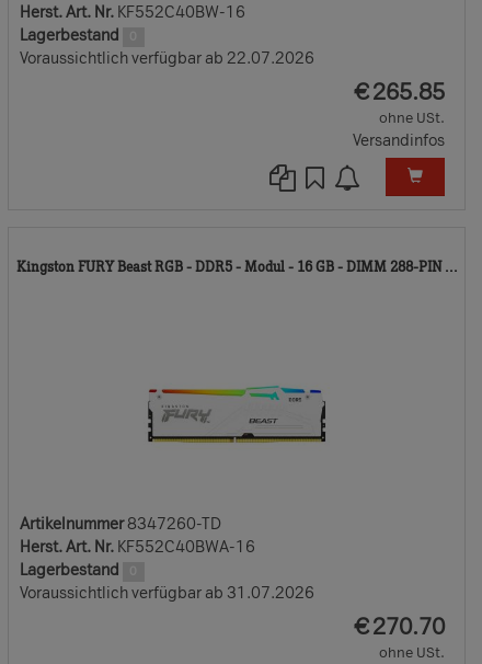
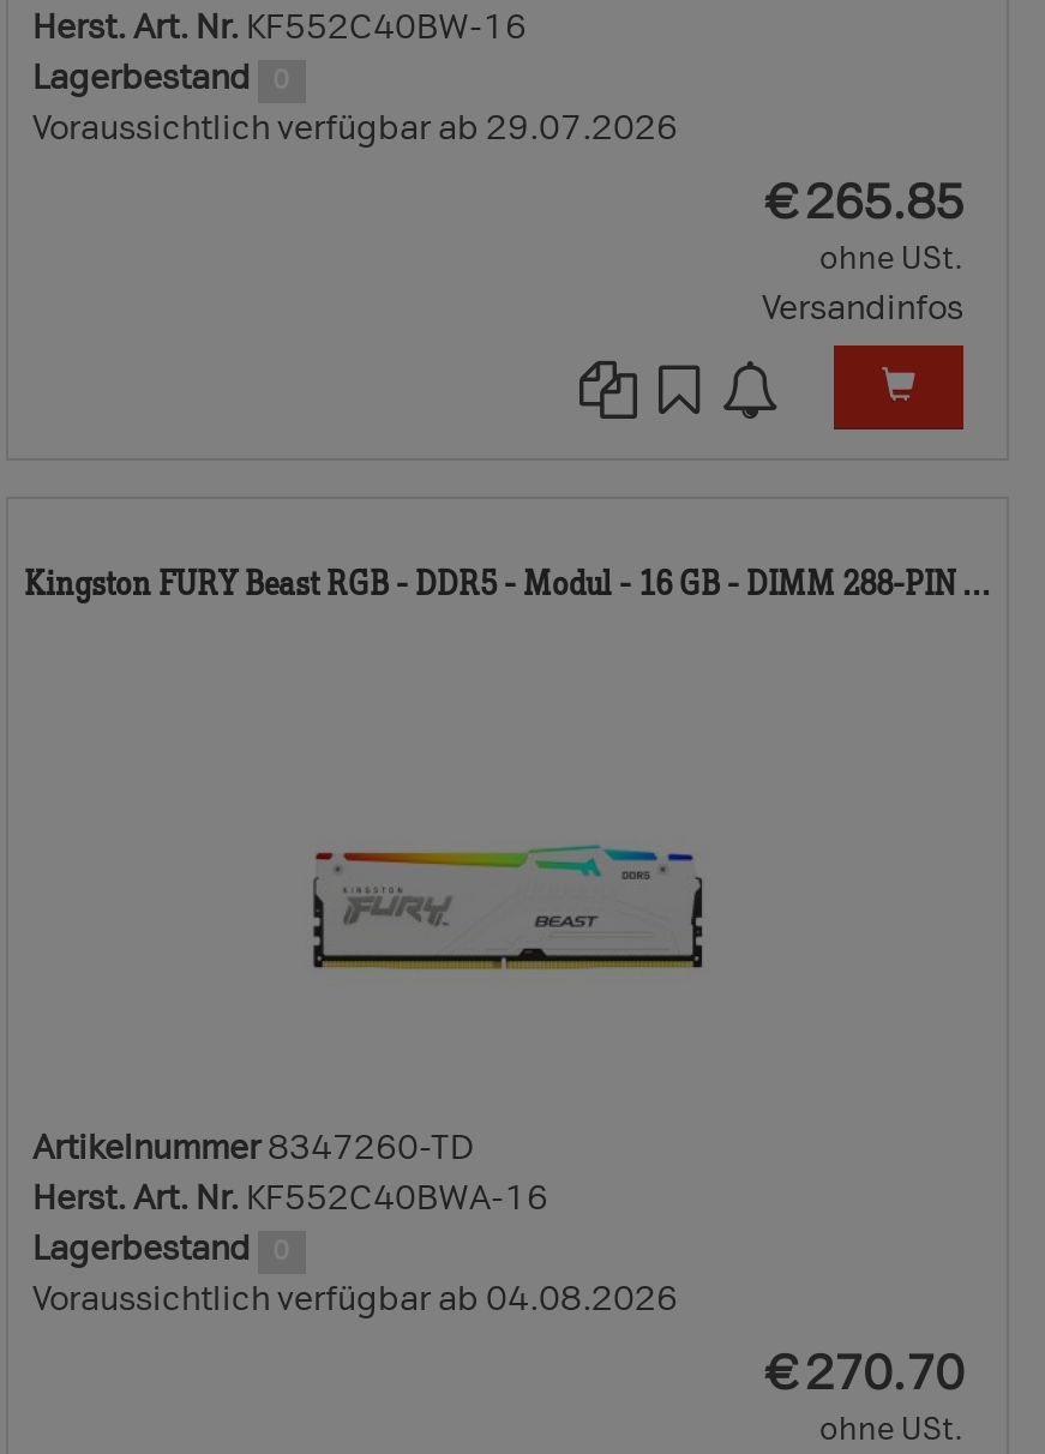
[20,49,314,68] Voraussichtlich verfügbar ab 22.07.2026 -> [32,108,678,149] Voraussichtlich verfügbar ab 29.07.2026
[20,584,314,603] Voraussichtlich verfügbar ab 31.07.2026 -> [32,1279,678,1320] Voraussichtlich verfügbar ab 04.08.2026

